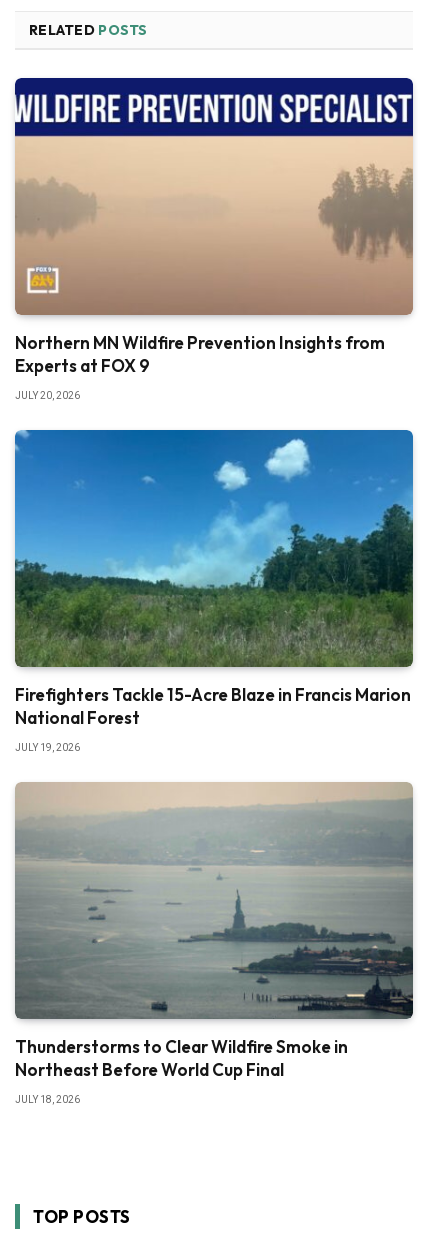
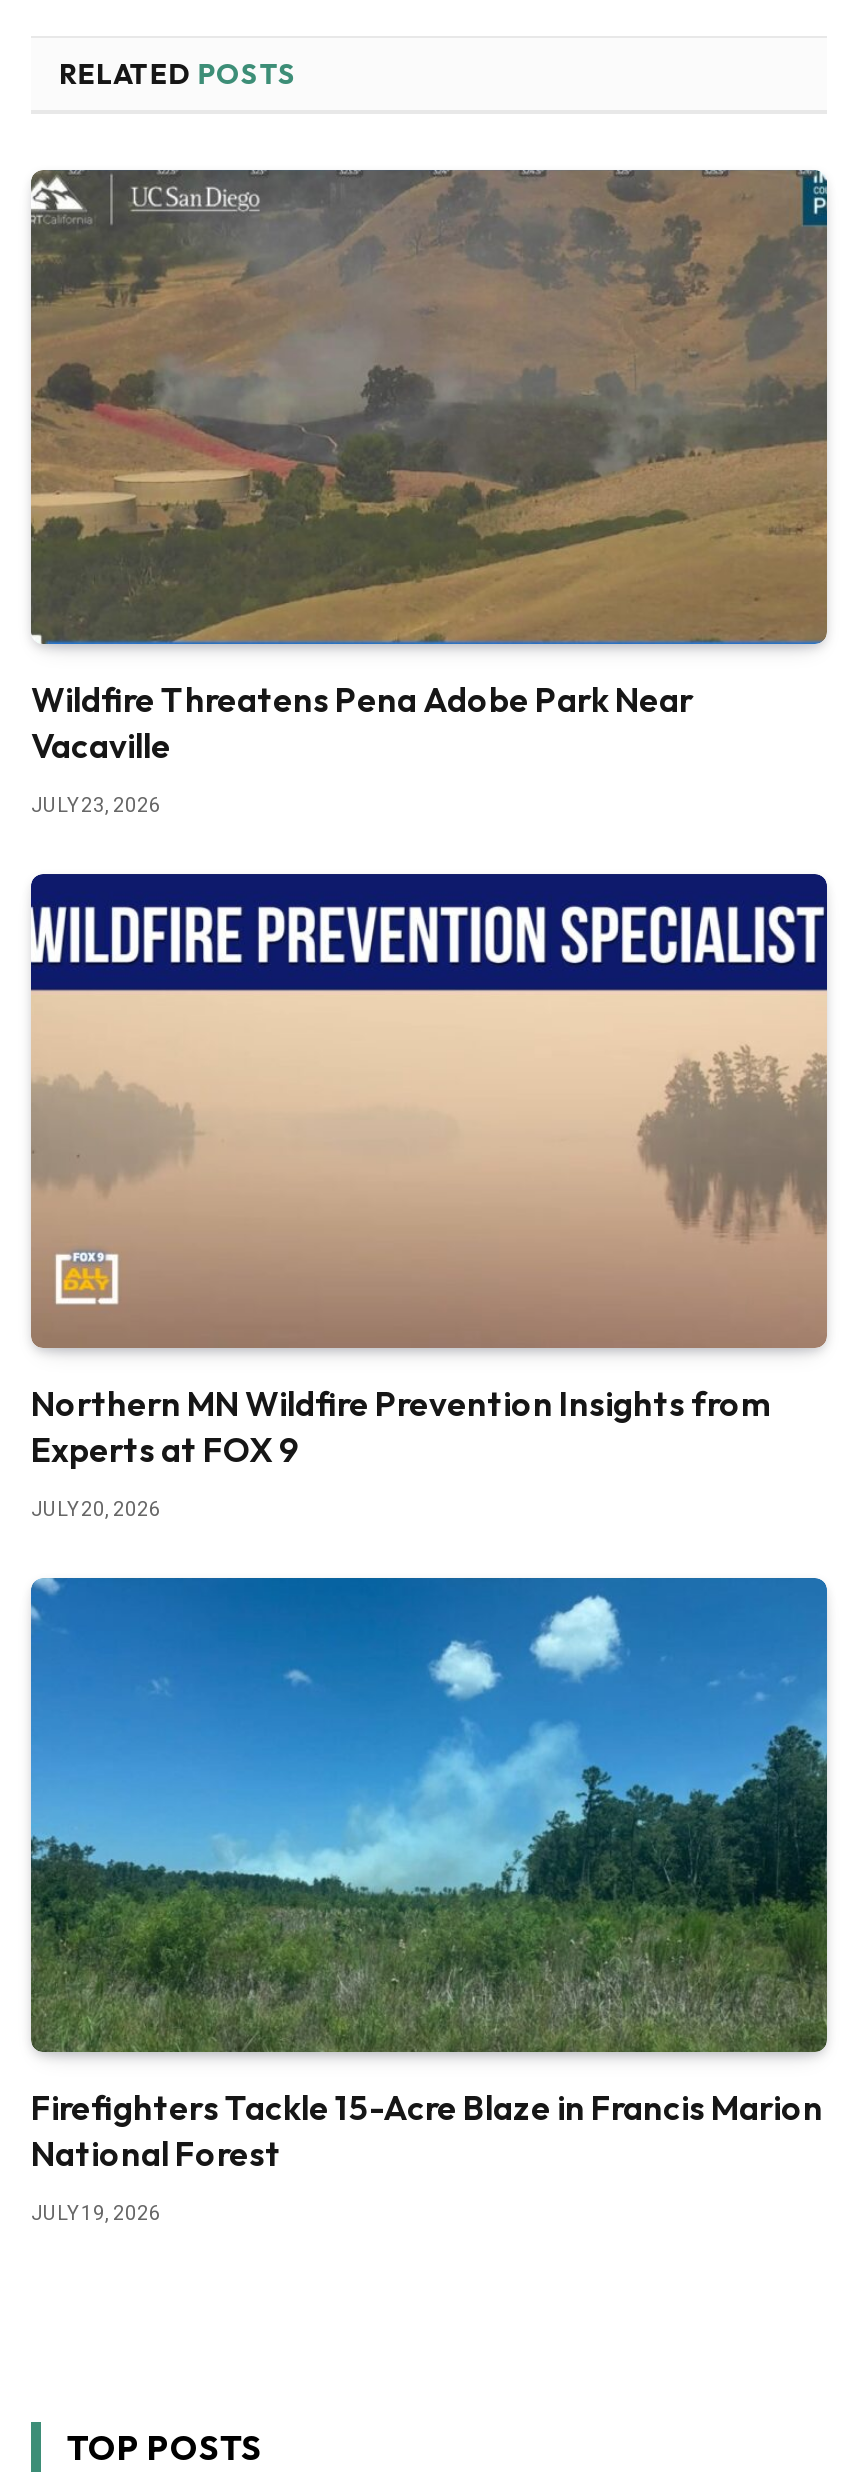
none -> [29,168,829,816] [image] | Wildfire Threatens Pena Adobe Park Near | Vacaville | JULY 23, 2026
moved [13,87,408,132] -> [27,892,817,982]: [image]
moved [314,164,414,266] -> [629,1046,829,1250]: [image]
moved [15,260,411,753] -> [31,1238,823,2223]: [image] | Northern MN Wildfire Prevention Insights from | Experts at FOX 9 | JULY 20, 2026 | Firefighters Tackle 15-Acre Blaze in Francis Marion | National Forest | JULY 19, 2026
[14,782,414,1105] [image] | Thunderstorms to Clear Wildfire Smoke in | Northeast Before World Cup Final | JULY 18, 2026 -> none

